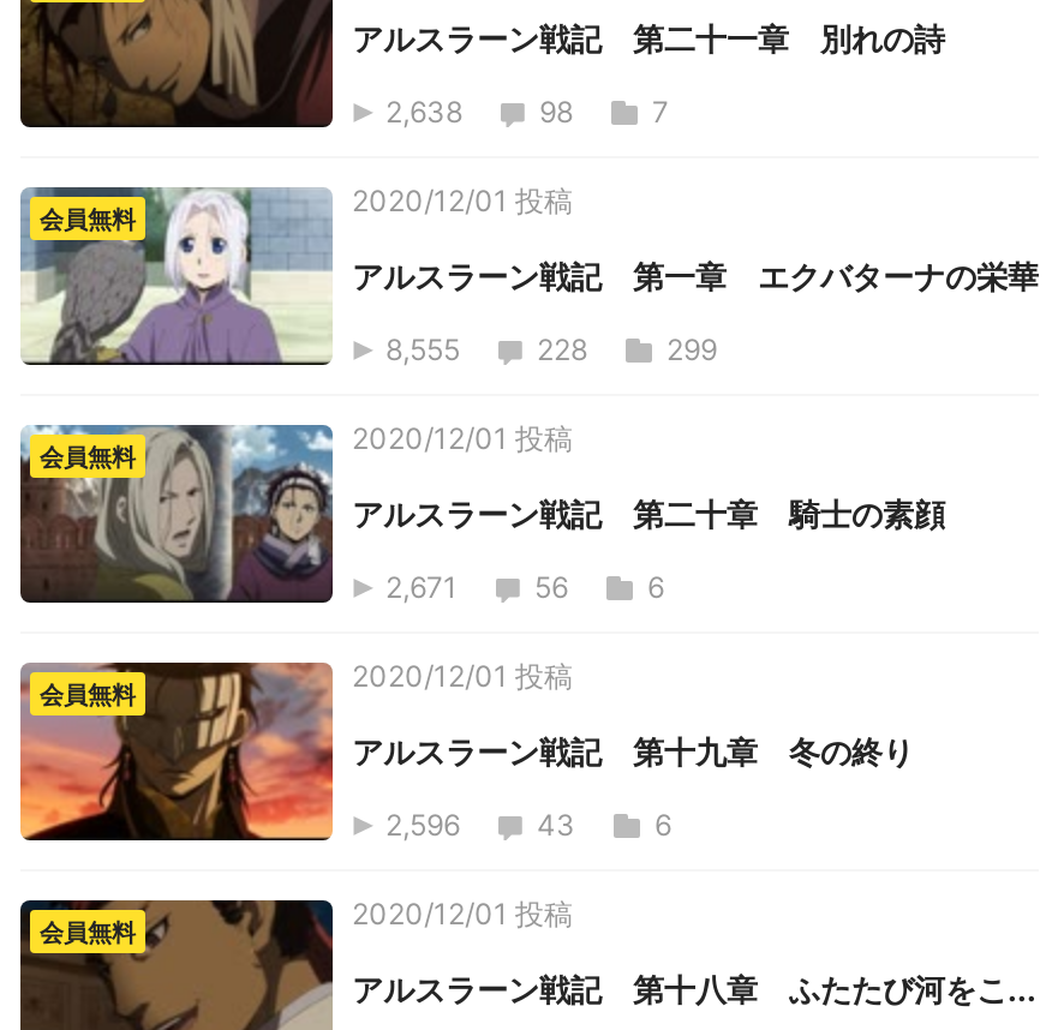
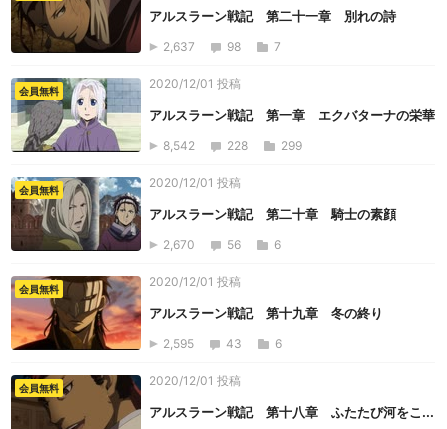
[385,94,462,130] 2,638 -> [163,39,195,54] 2,637
[385,331,460,367] 8,555 -> [163,138,195,153] 8,542
[385,569,458,605] 2,671 -> [163,237,195,252] 2,670
[385,807,460,843] 2,596 -> [163,336,194,351] 2,595

